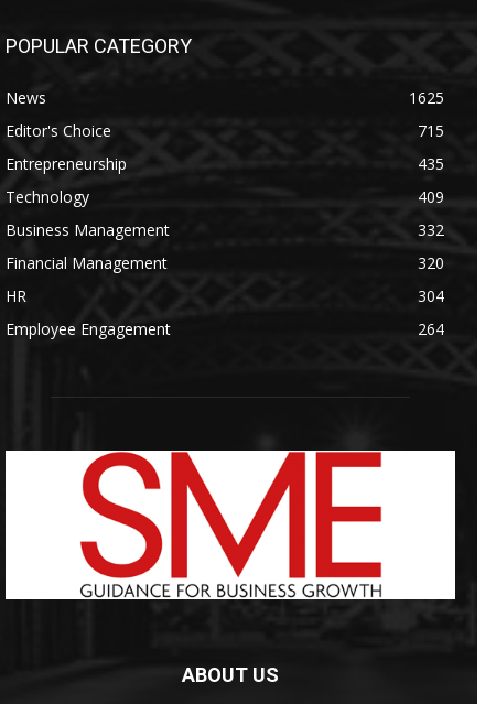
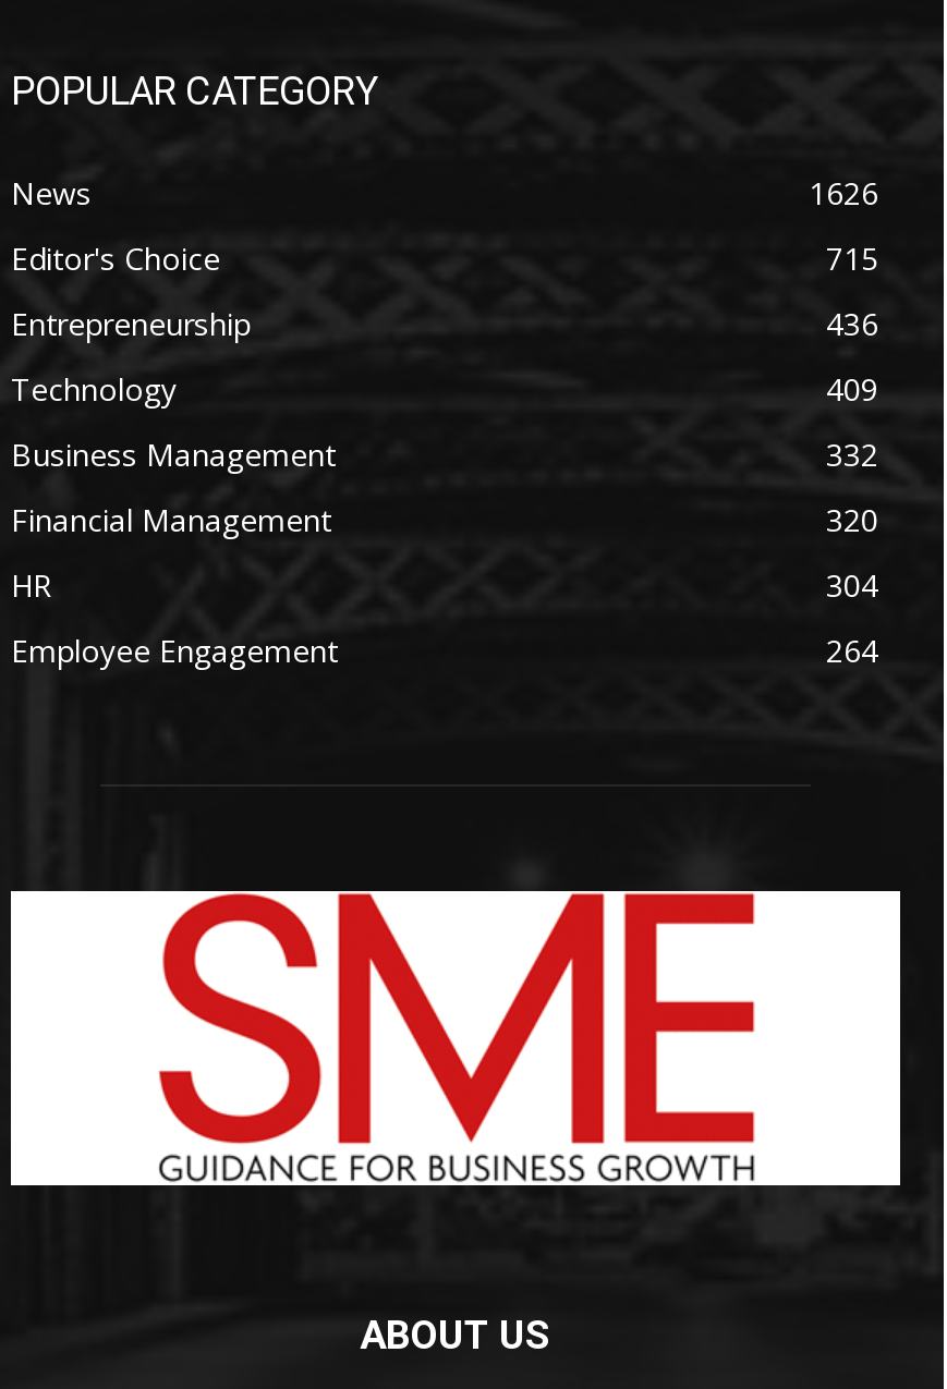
[409,87,444,108] 1625 -> [809,173,878,214] 1626
[418,153,444,174] 435 -> [826,303,878,345] 436

